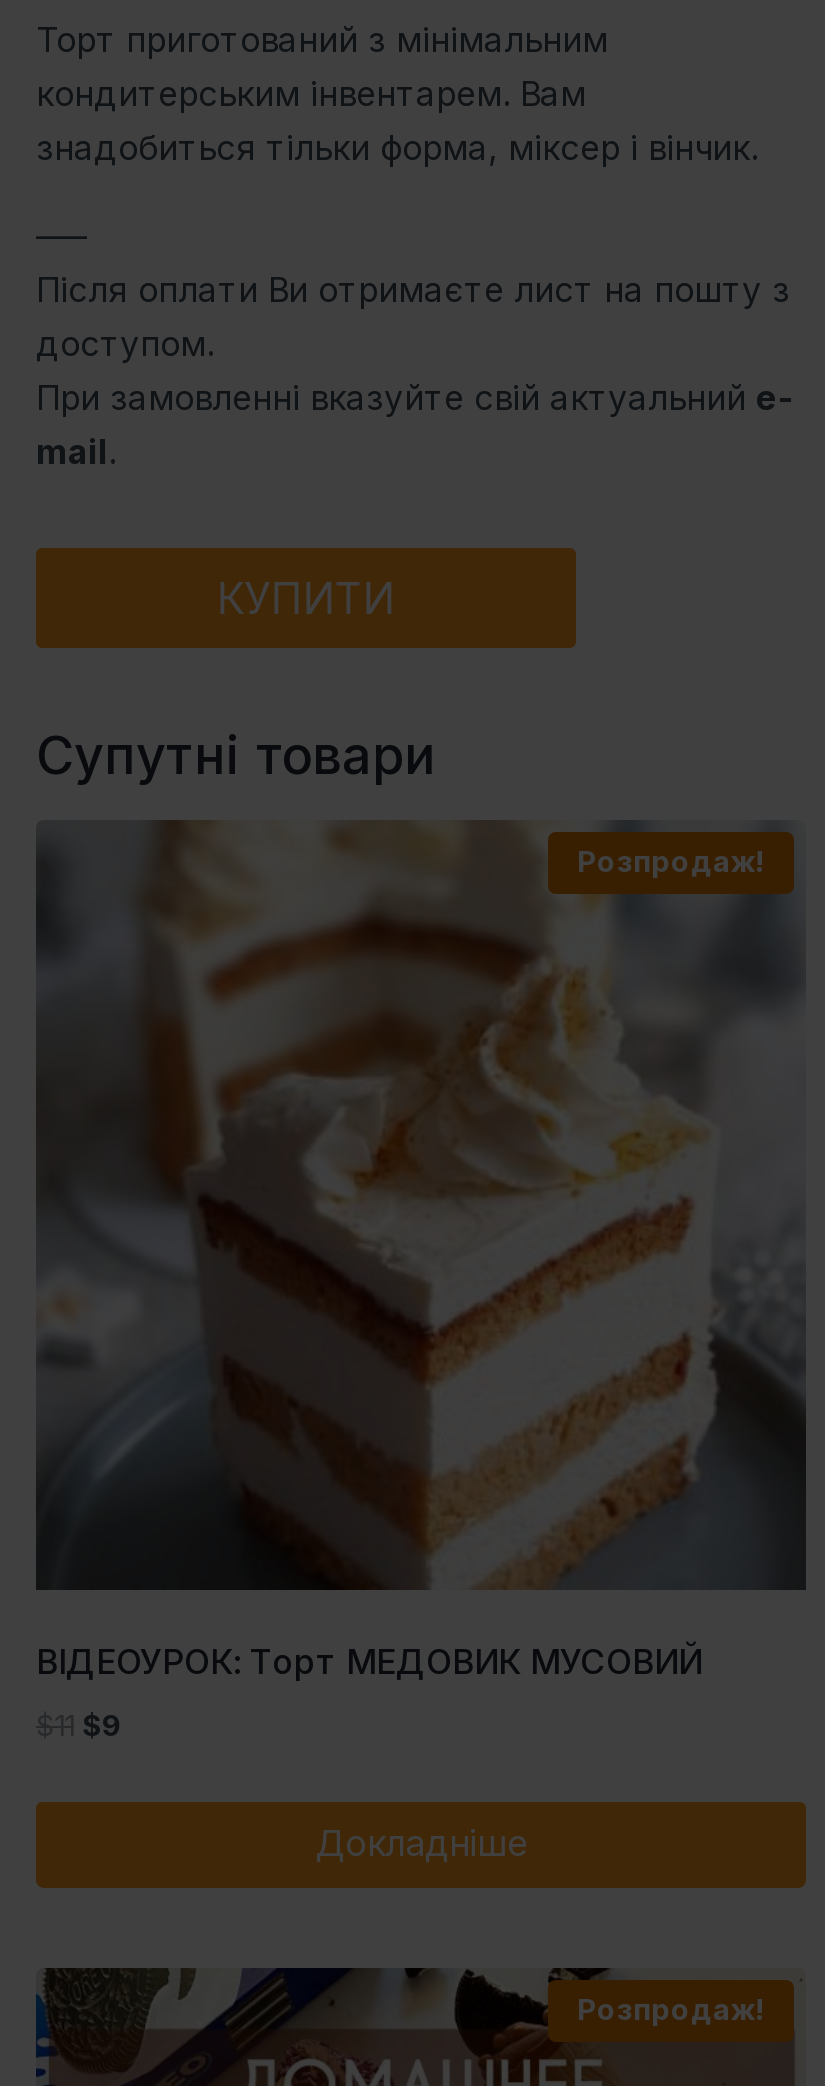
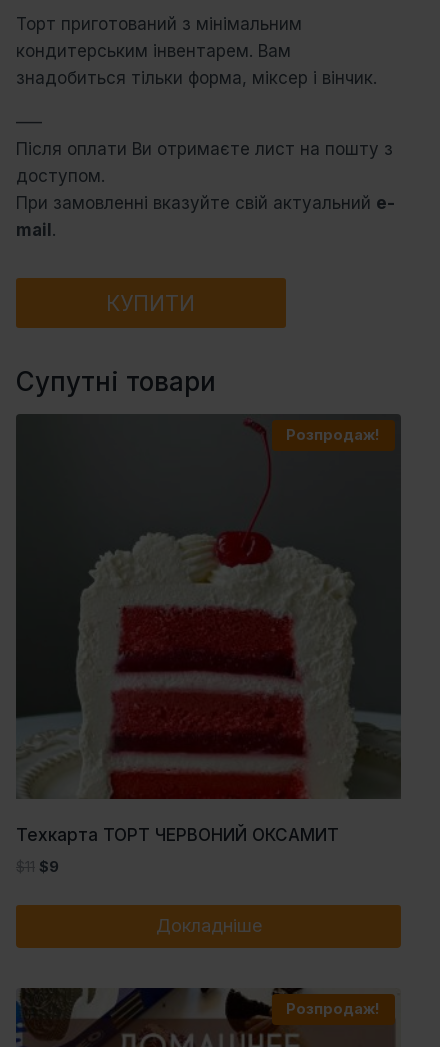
[36,820,806,1682] [image] | ВІДЕОУРОК: Торт МЕДОВИК МУСОВИЙ -> [15,414,402,845] [image] | Техкарта ТОРТ ЧЕРВОНИЙ ОКСАМИТ

